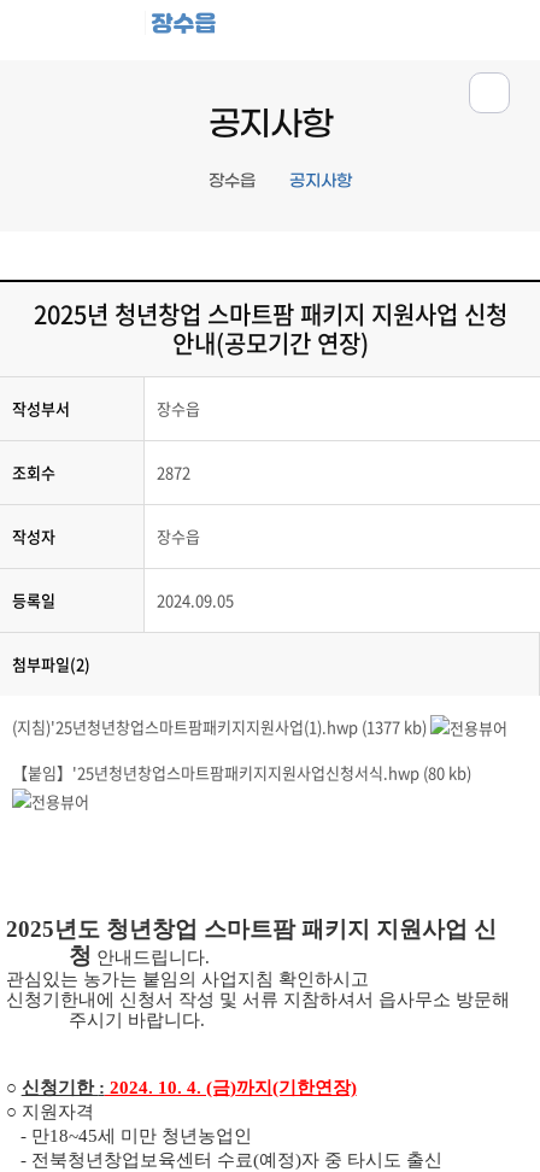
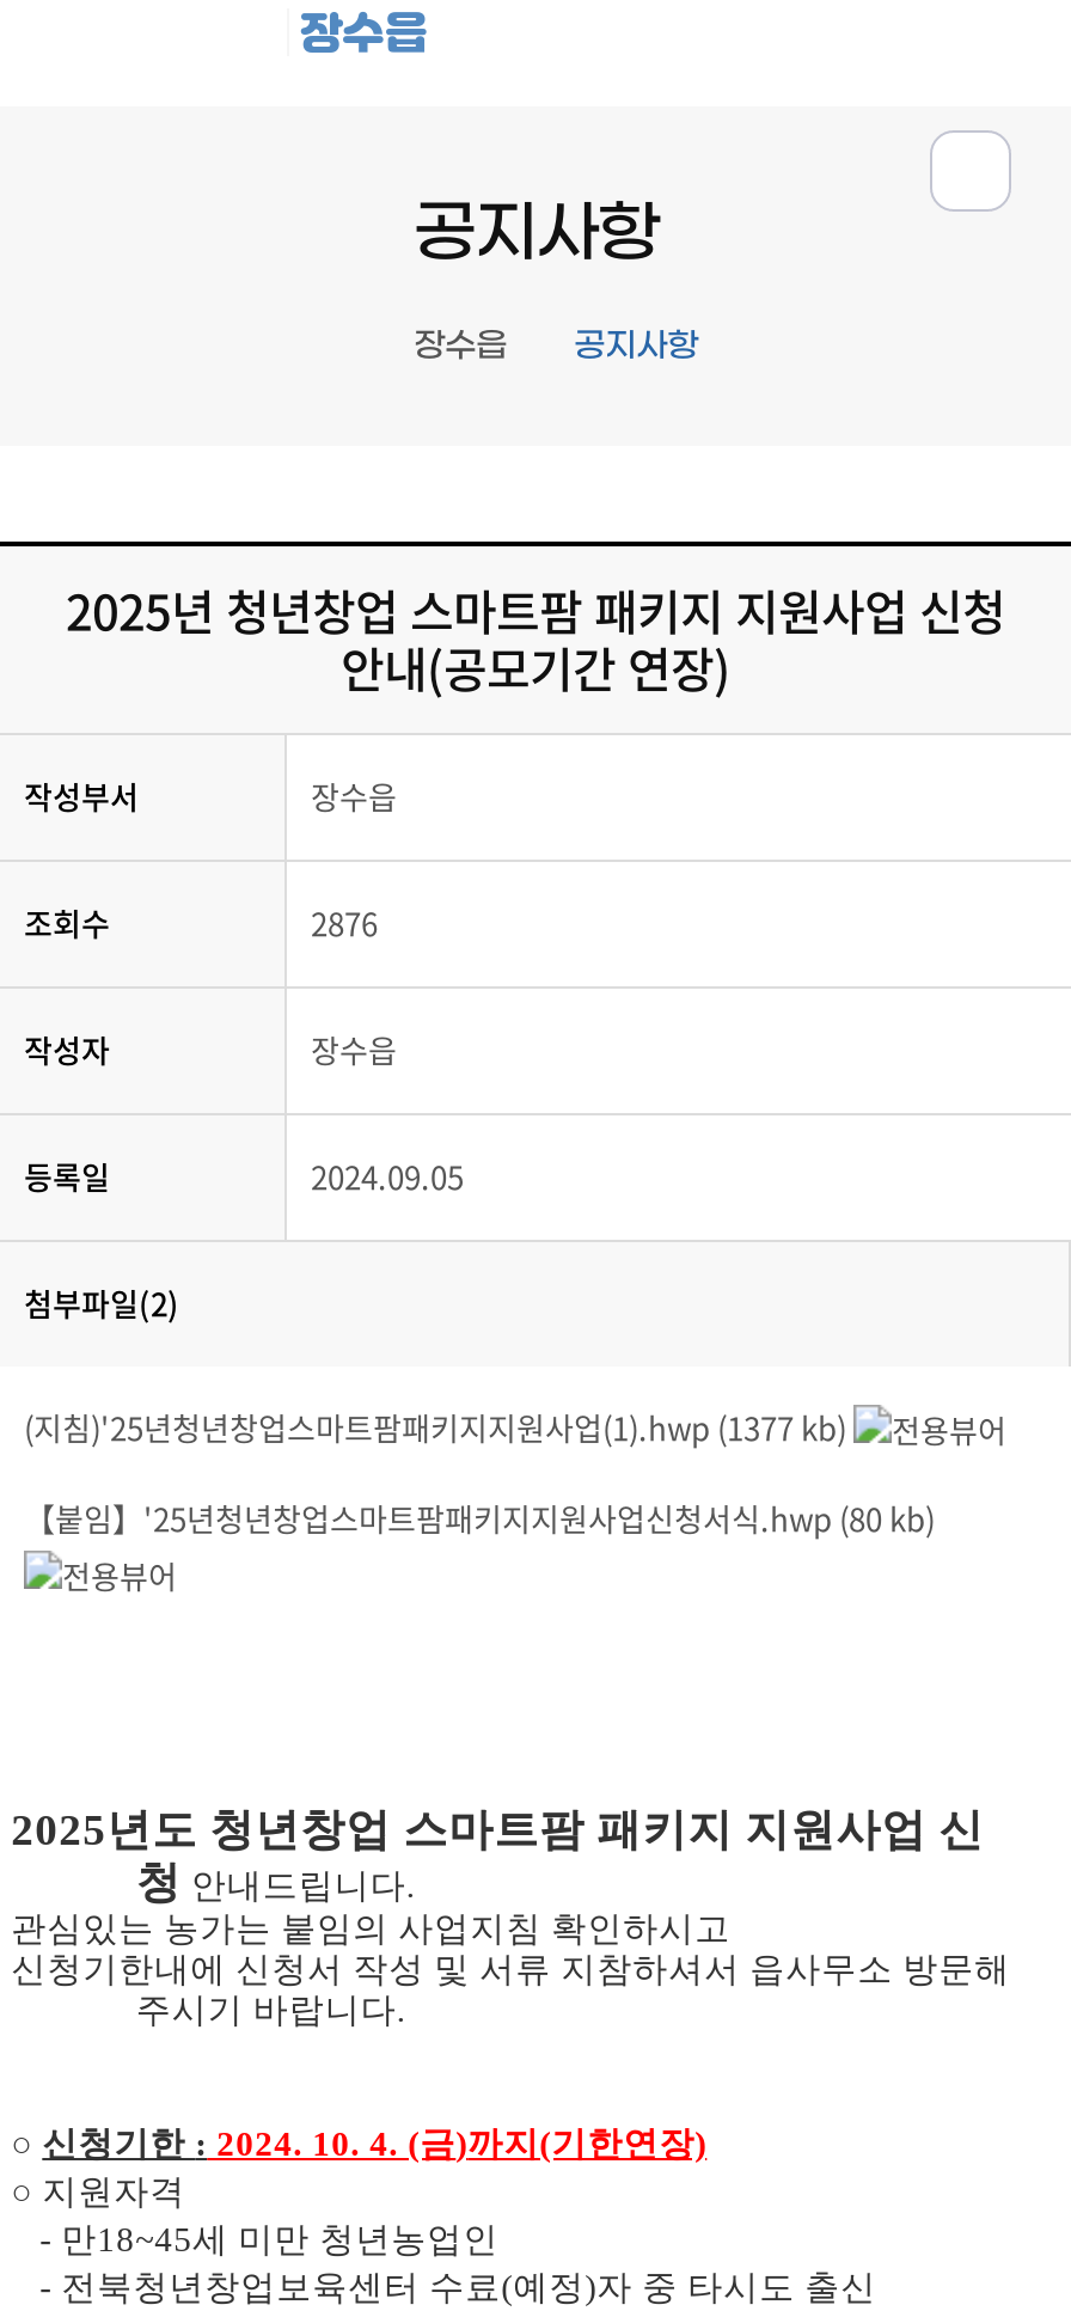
[157,460,190,483] 2872 -> [311,900,378,945] 2876

